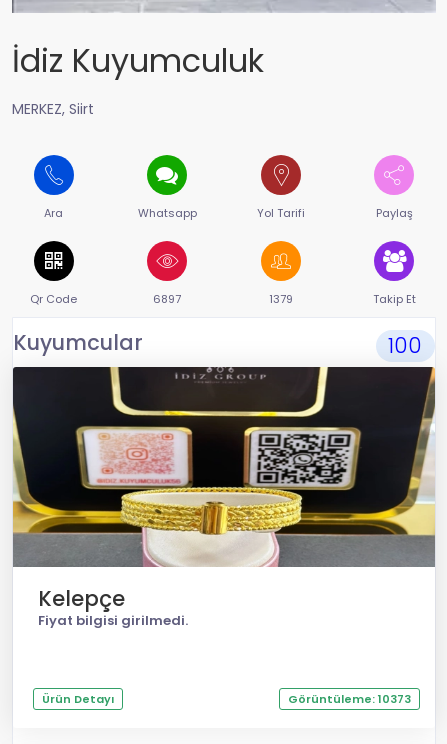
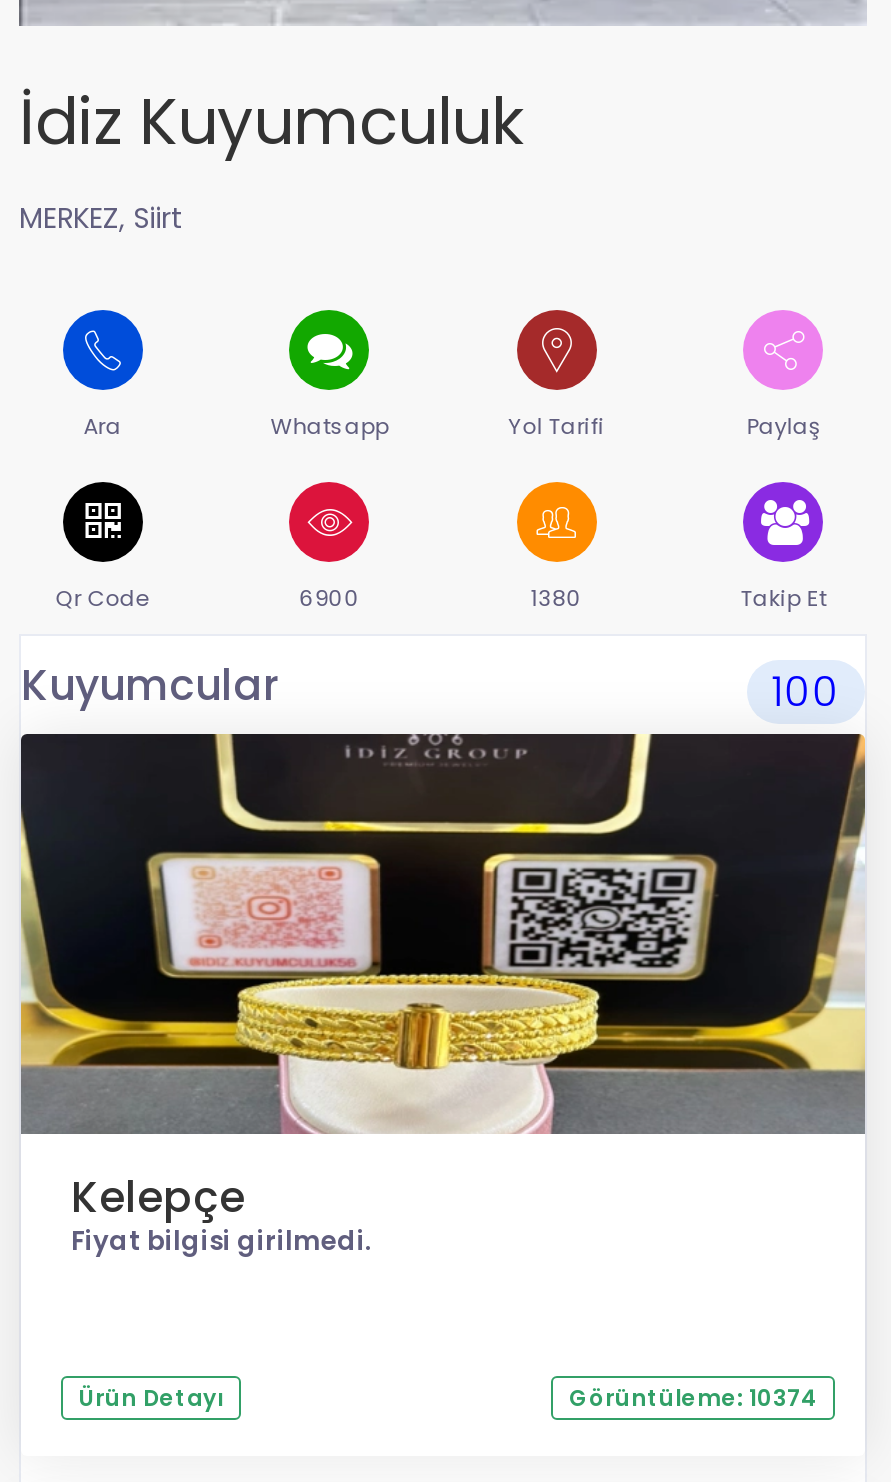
[153,291,181,307] 6897 -> [299,582,361,614] 6900
[269,291,293,307] 1379 -> [531,582,583,614] 1380
[288,691,411,707] Görüntüleme: 10373 -> [569,1382,817,1414] Görüntüleme: 10374

